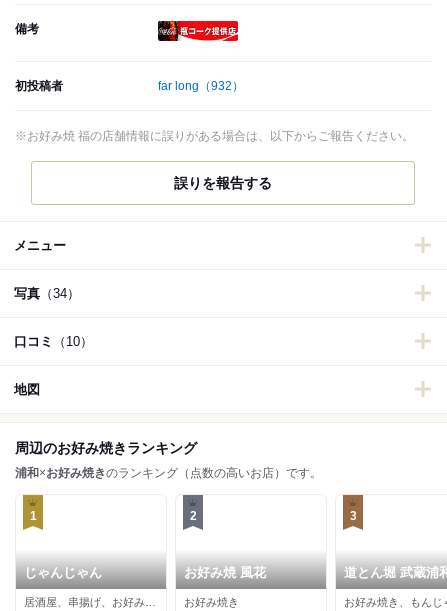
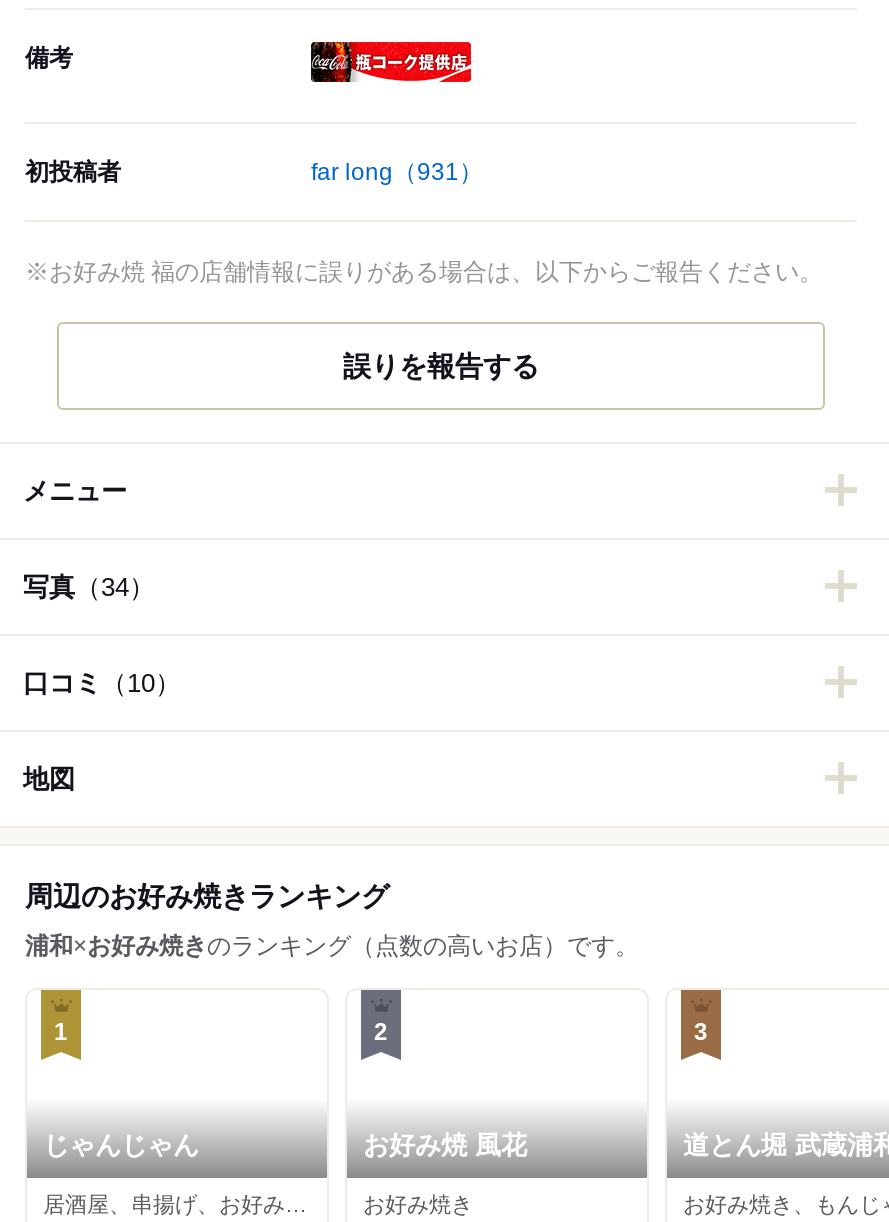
[158,79,244,93] far long（932） -> [311,158,483,186] far long（931）

